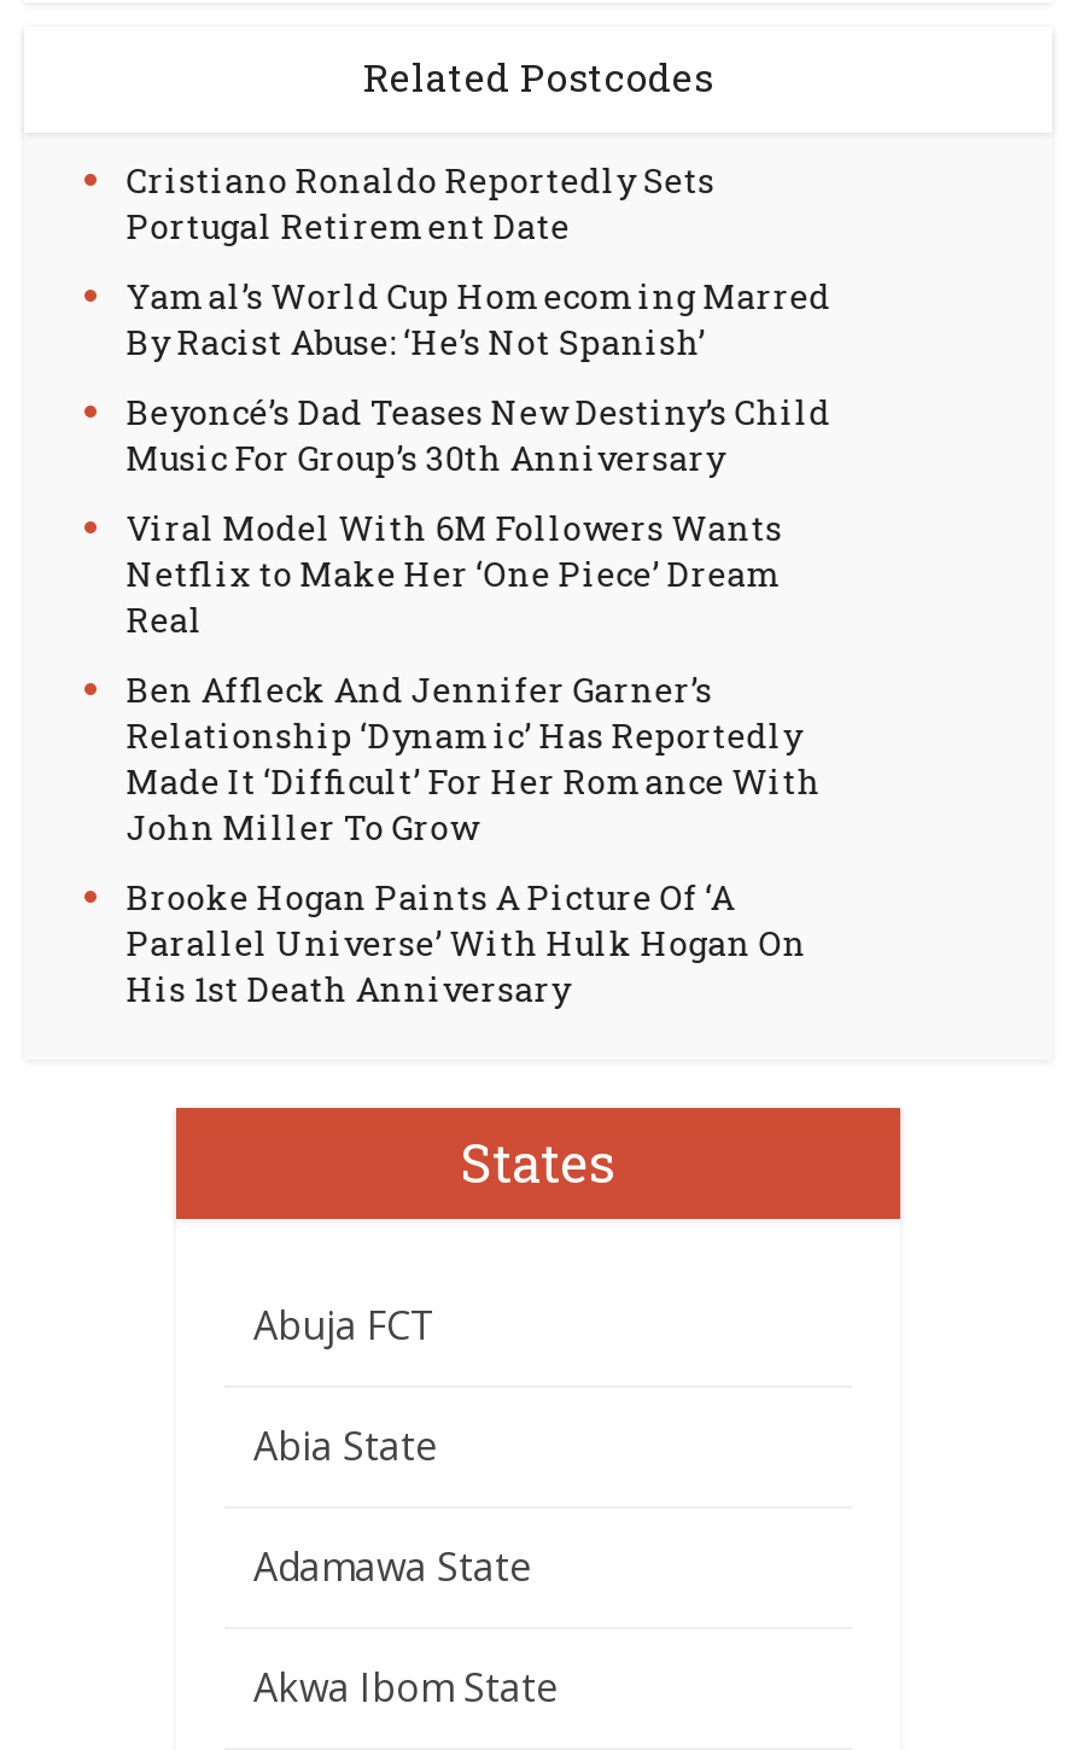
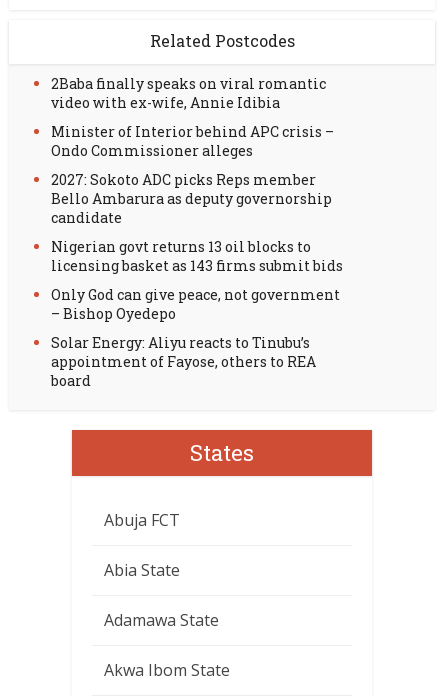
[126,157,715,249] Cristiano Ronaldo Reportedly Sets | Portugal Retirement Date -> [51,74,326,112] 2Baba finally speaks on viral romantic | video with ex-wife, Annie Idibia
[126,273,831,364] Yamal’s World Cup Homecoming Marred | By Racist Abuse: ‘He’s Not Spanish’ -> [51,122,334,160] Minister of Interior behind APC crisis – | Ondo Commissioner alleges
[126,389,831,480] Beyoncé’s Dad Teases New Destiny’s Child | Music For Group’s 30th Anniversary -> [51,170,332,227] 2027: Sokoto ADC picks Reps member | Bello Ambarura as deputy governorship | candidate
[126,504,785,642] Viral Model With 6M Followers Wants | Netflix to Make Her ‘One Piece’ Dream | Real -> [51,237,343,275] Nigerian govt returns 13 oil blocks to | licensing basket as 143 firms submit bids
[126,666,821,850] Ben Affleck And Jennifer Garner’s | Relationship ‘Dynamic’ Has Reportedly | Made It ‘Difficult’ For Her Romance With | John Miller To Grow -> [51,285,340,323] Only God can give peace, not government | – Bishop Oyedepo
[126,874,807,1011] Brooke Hogan Paints A Picture Of ‘A | Parallel Universe’ With Hulk Hogan On | His 1st Death Anniversary -> [51,333,316,390] Solar Energy: Aliyu reacts to Tinubu’s | appointment of Fayose, others to REA | board

